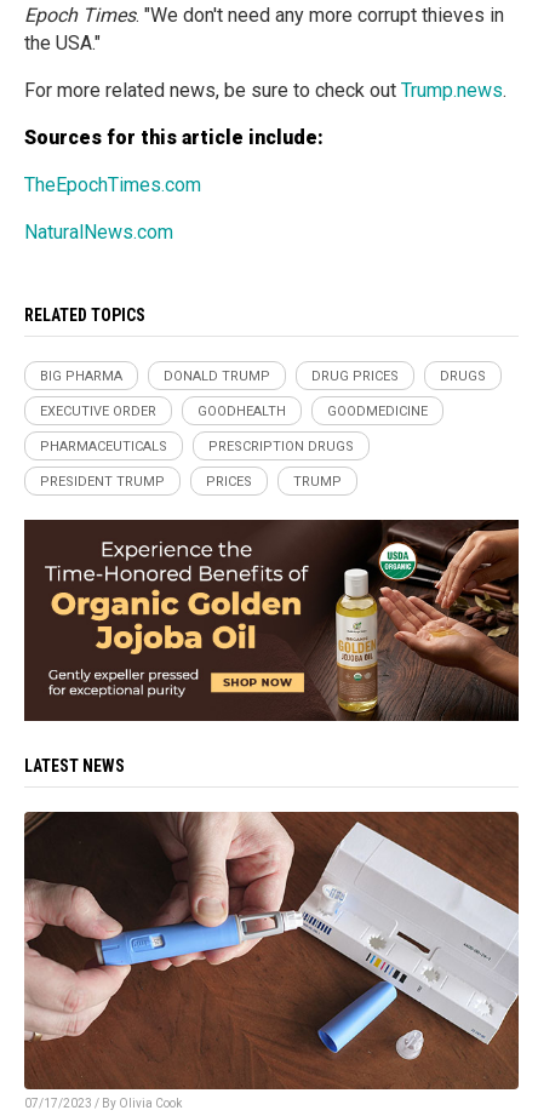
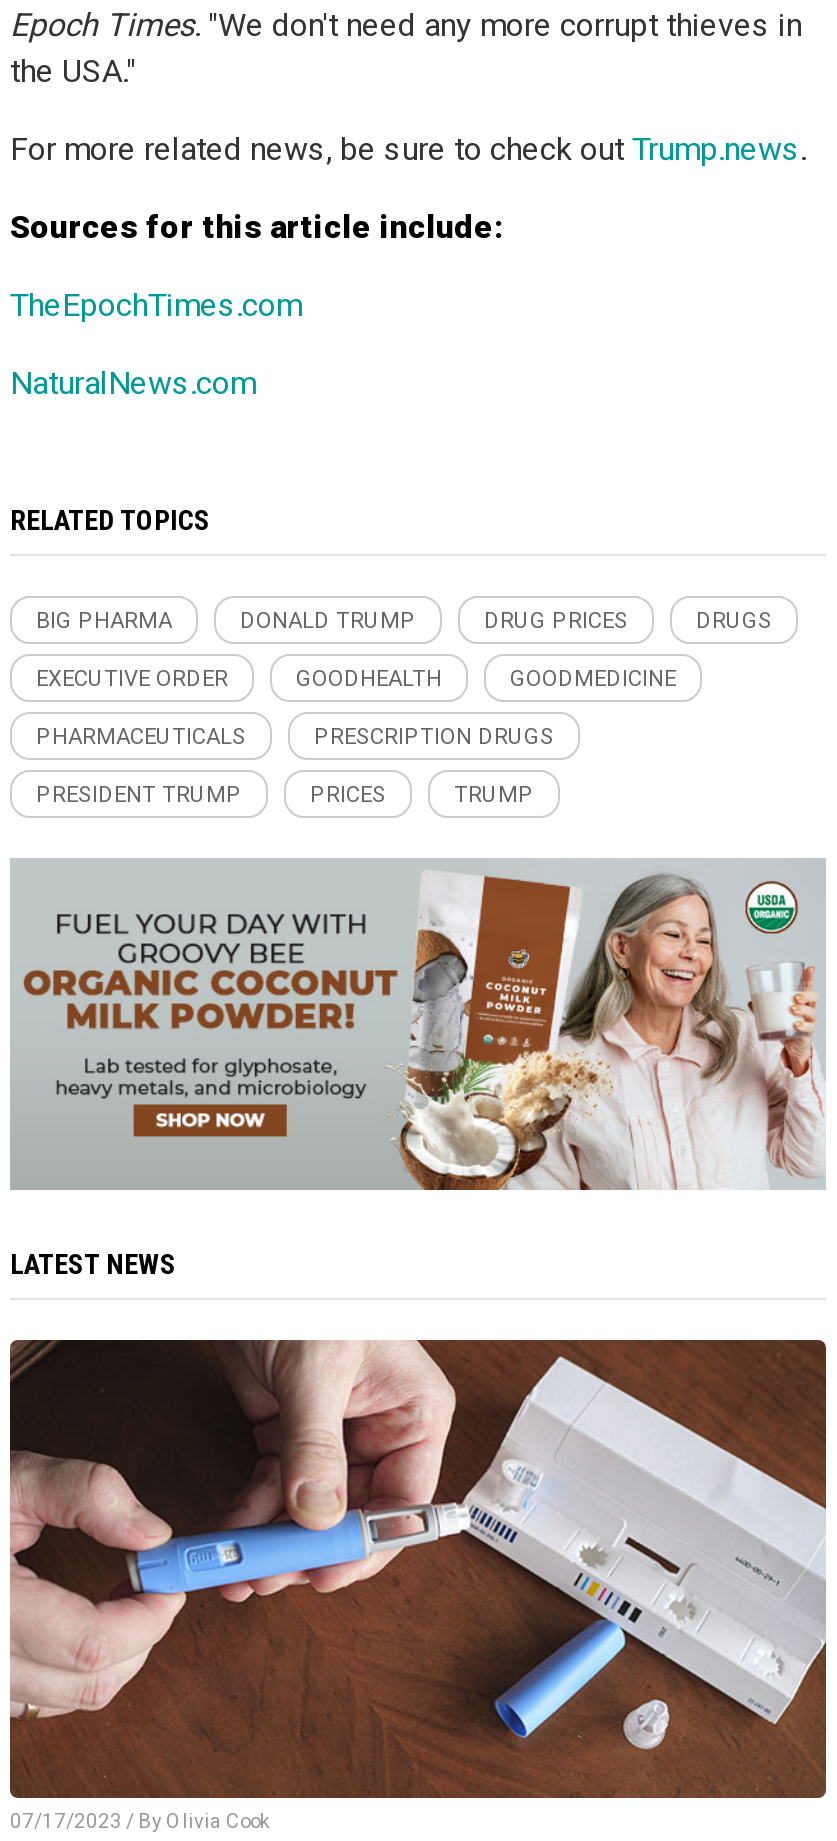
[24,519,520,722] [image] -> [10,858,826,1192] [image]

